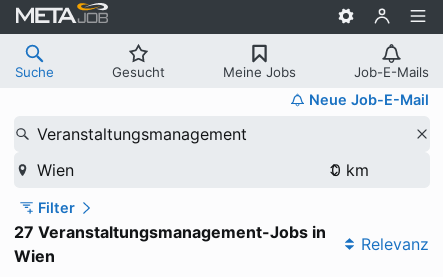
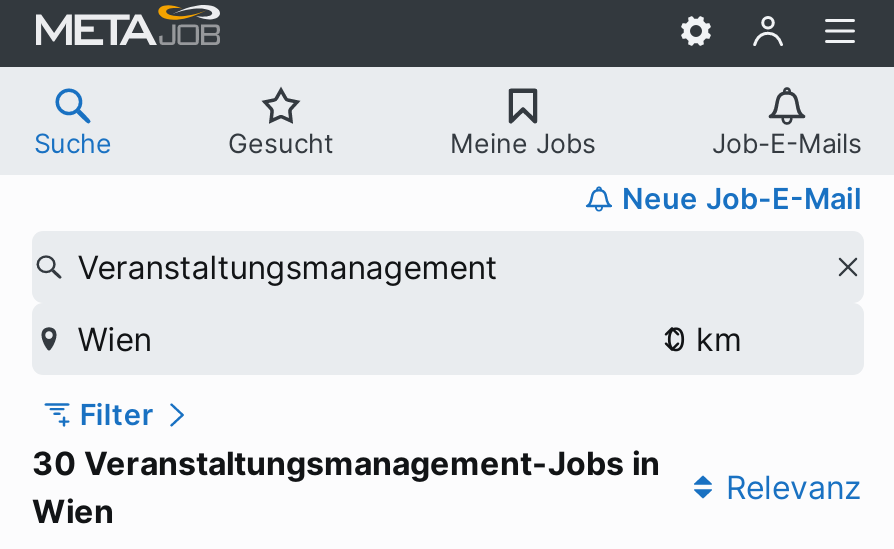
[14,222,326,242] 27 Veranstaltungsmanagement-Jobs in -> [32,443,660,483] 30 Veranstaltungsmanagement-Jobs in

